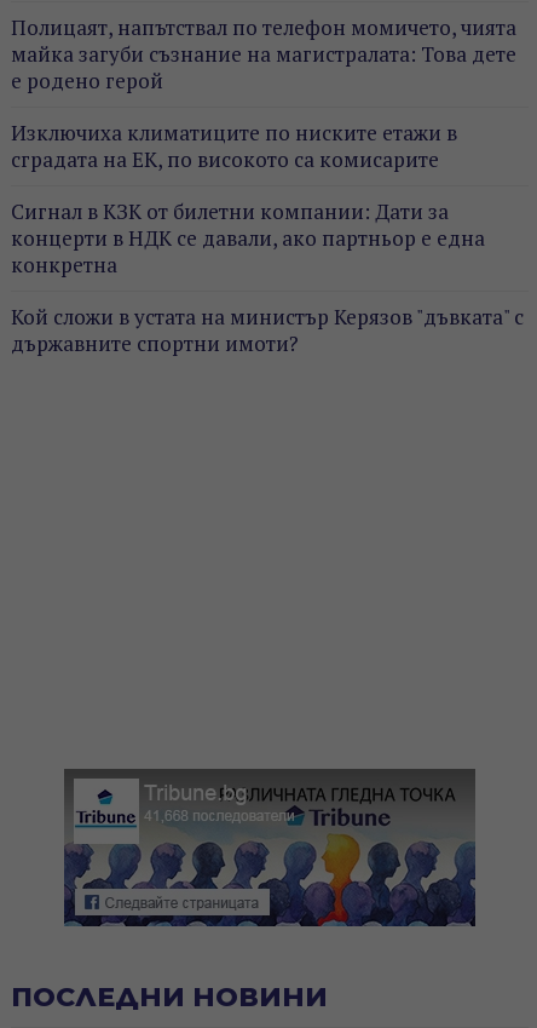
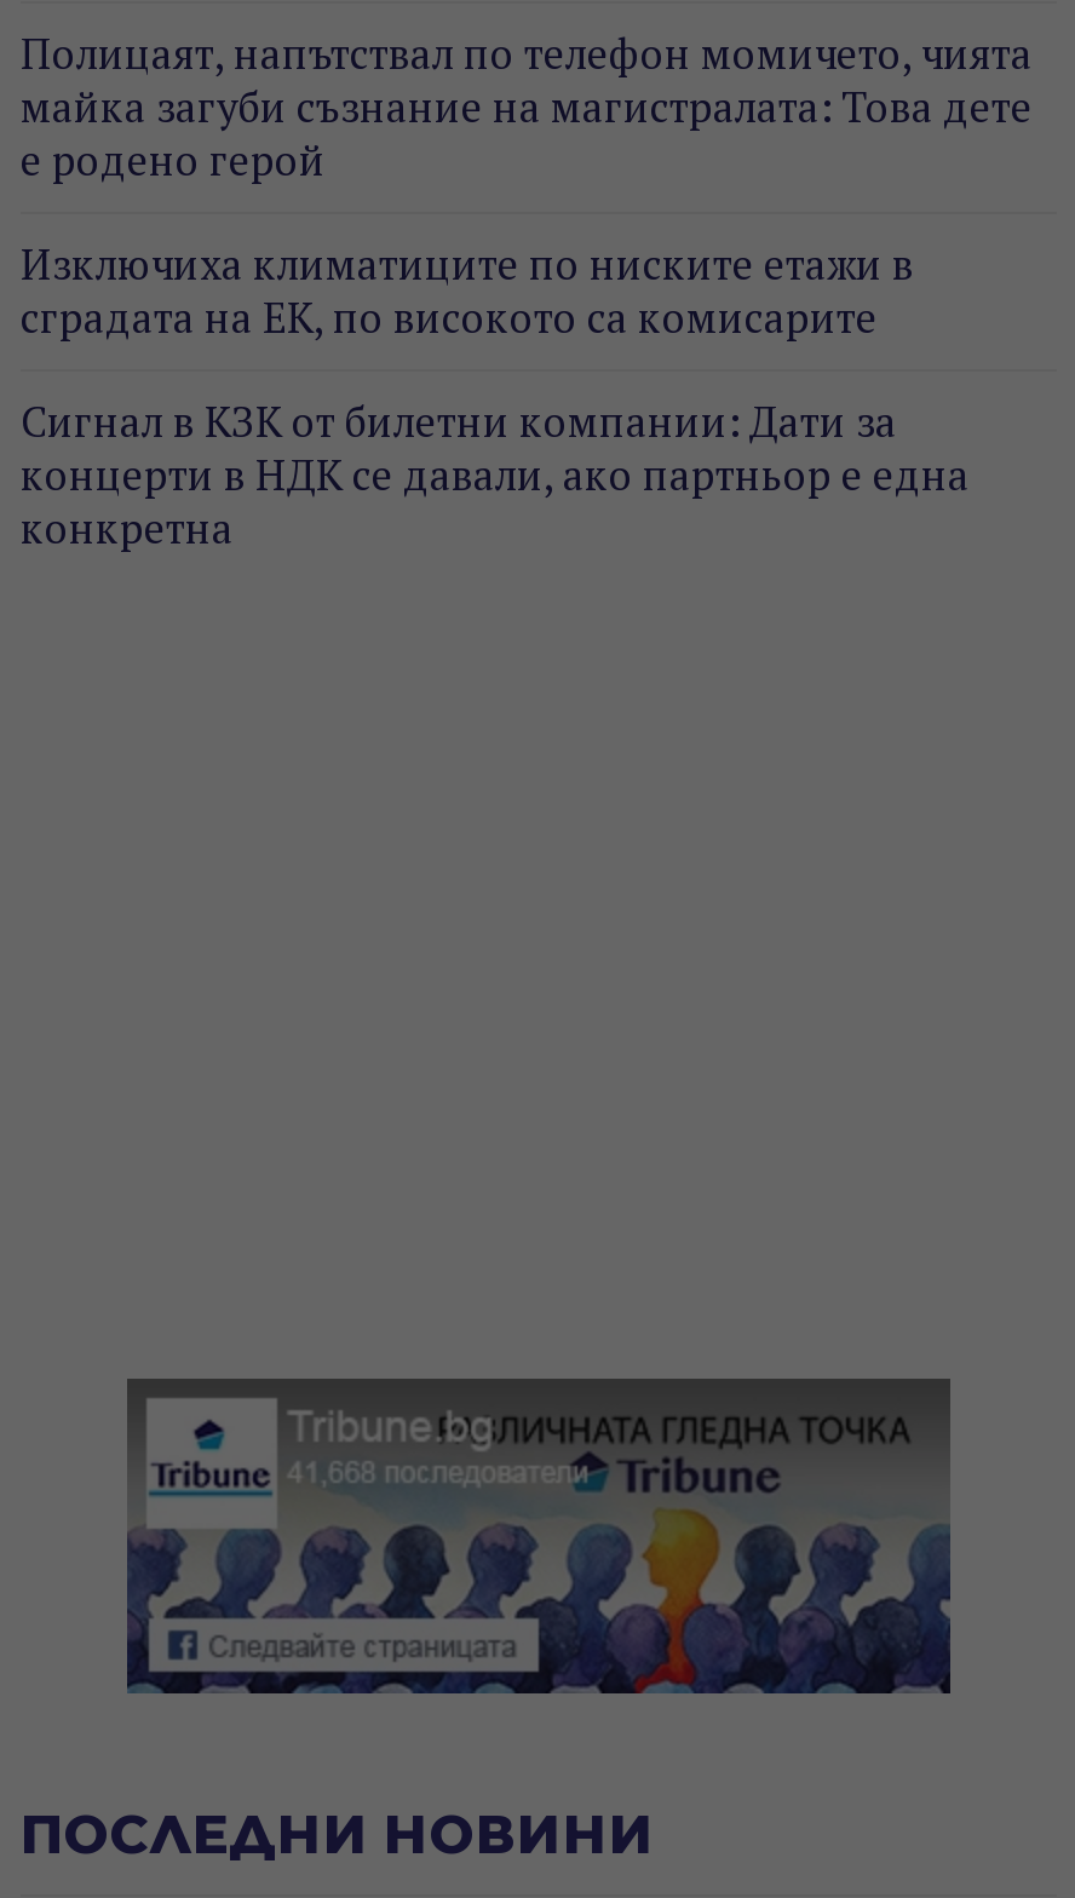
[11,302,524,357] Кой сложи в устата на министър Керязов "дъвката" с | държавните спортни имоти? -> none

